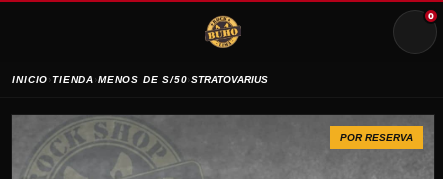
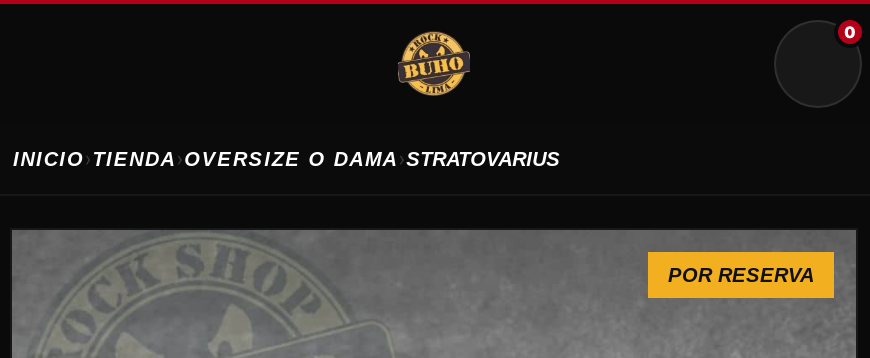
[12,73,268,85] INICIO › TIENDA › MENOS DE S/50 › STRATOVARIUS -> [13,146,560,170] INICIO › TIENDA › OVERSIZE O DAMA › STRATOVARIUS

